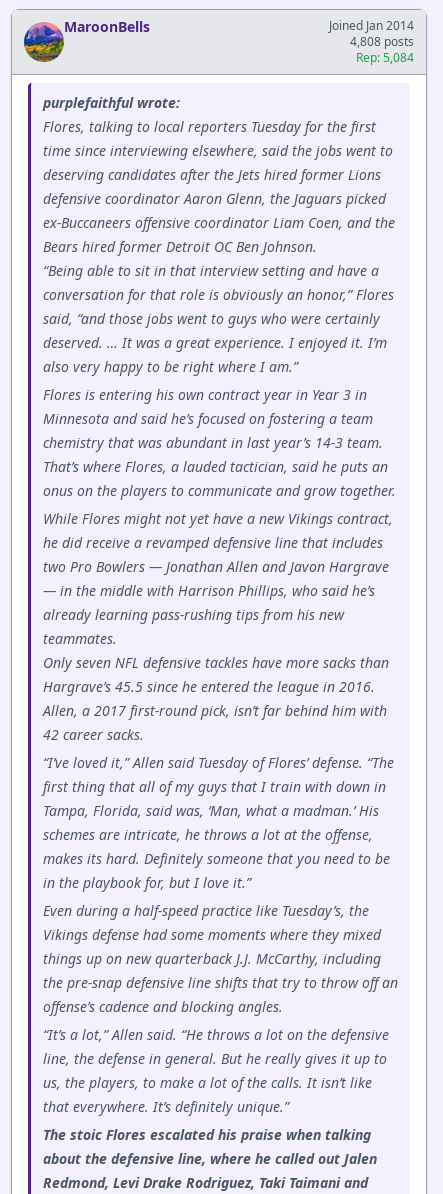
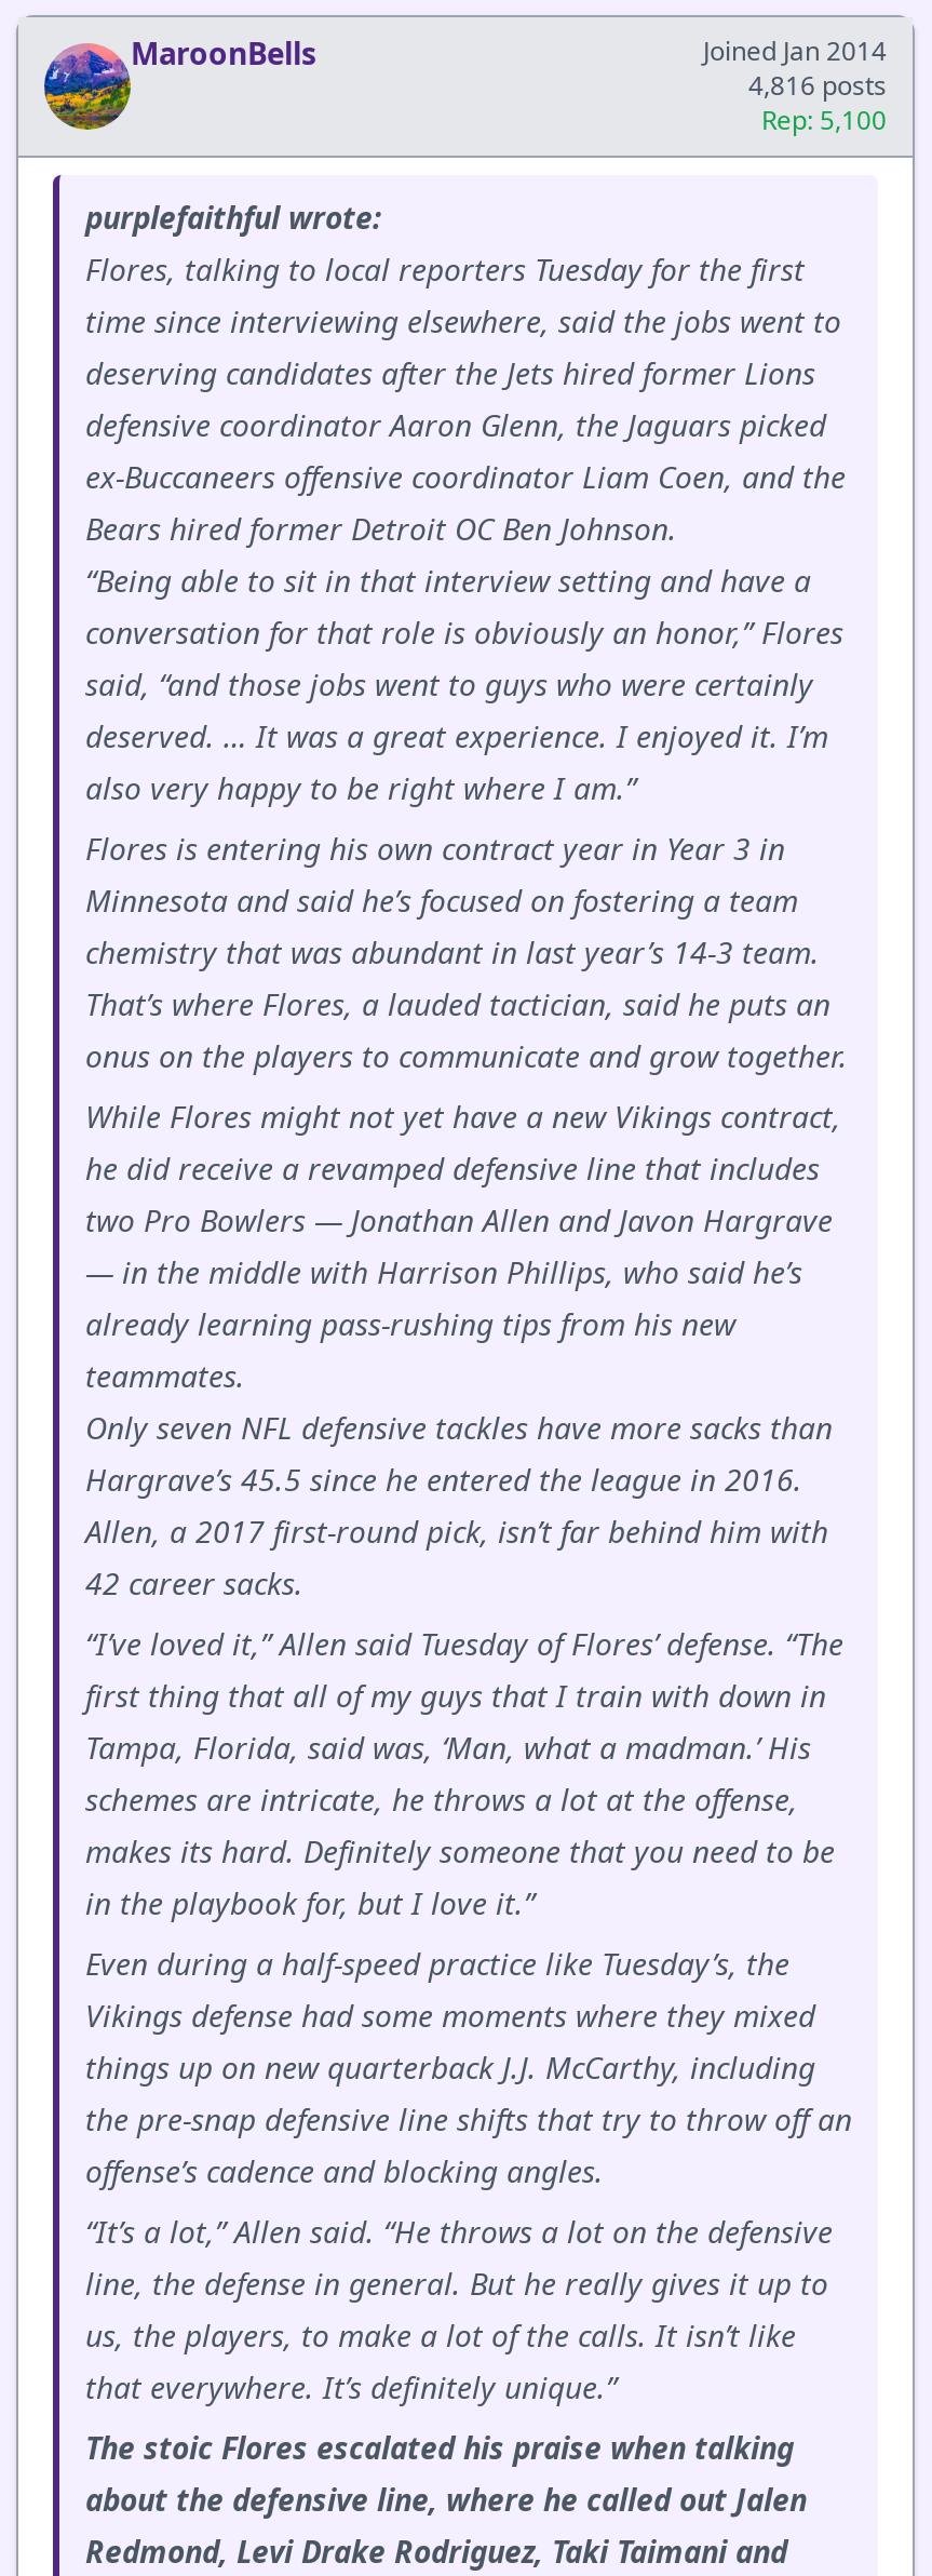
[350,32,414,49] 4,808 posts -> [748,66,887,103] 4,816 posts
[356,48,414,65] Rep: 5,084 -> [761,100,887,137] Rep: 5,100

